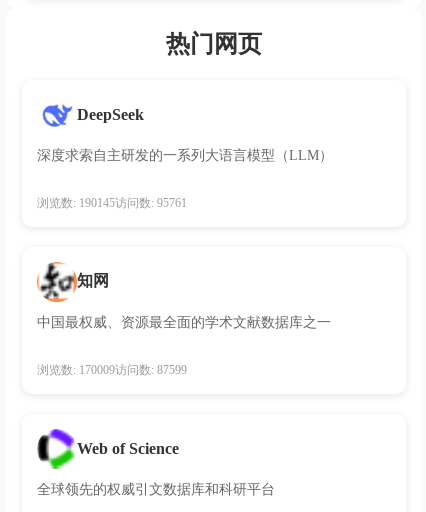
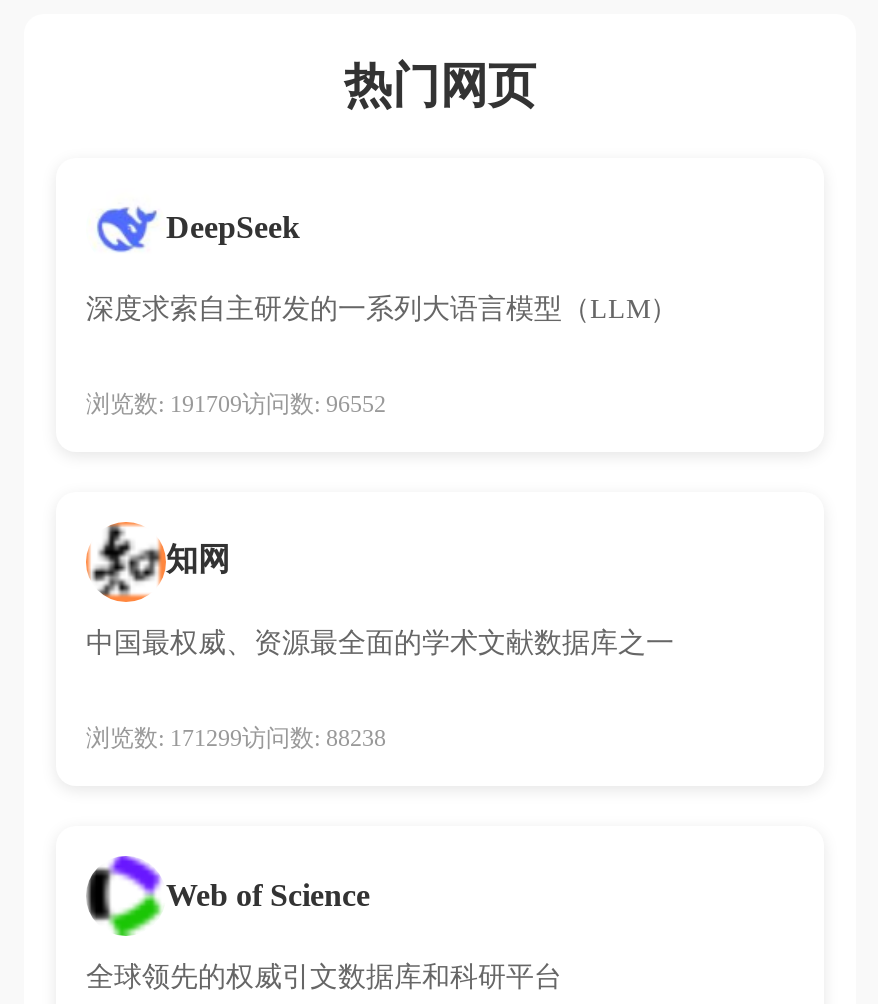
[37,196,187,210] 浏览数: 190145访问数: 95761 -> [86,390,386,418] 浏览数: 191709访问数: 96552
[37,363,187,377] 浏览数: 170009访问数: 87599 -> [86,724,386,752] 浏览数: 171299访问数: 88238

